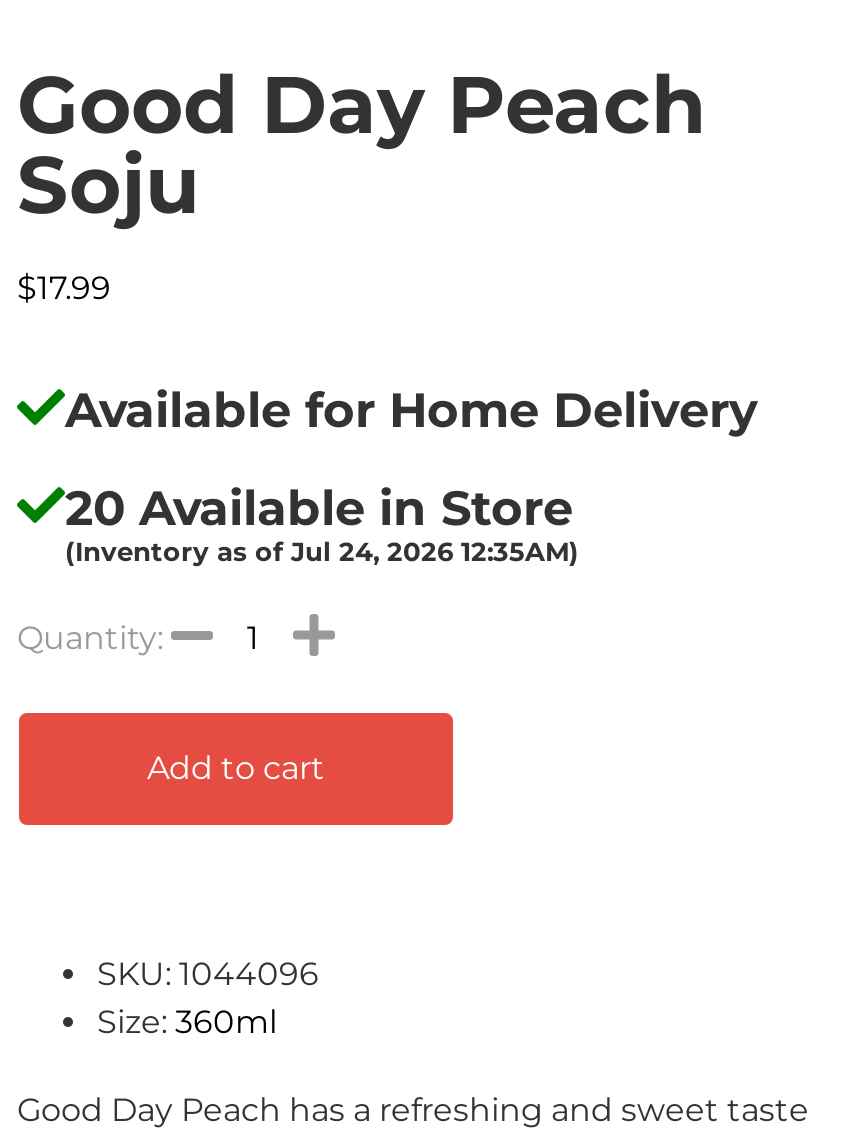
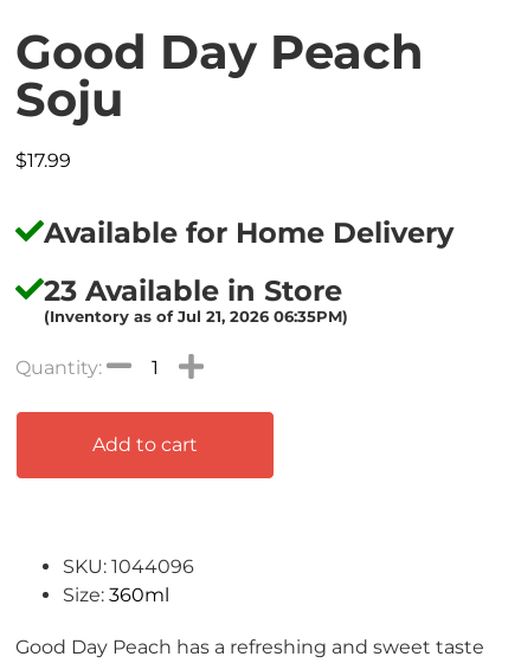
[65,479,573,537] 20 Available in Store -> [44,274,342,308] 23 Available in Store
[65,537,579,567] (Inventory as of Jul 24, 2026 12:35AM) -> [44,308,348,326] (Inventory as of Jul 21, 2026 06:35PM)

